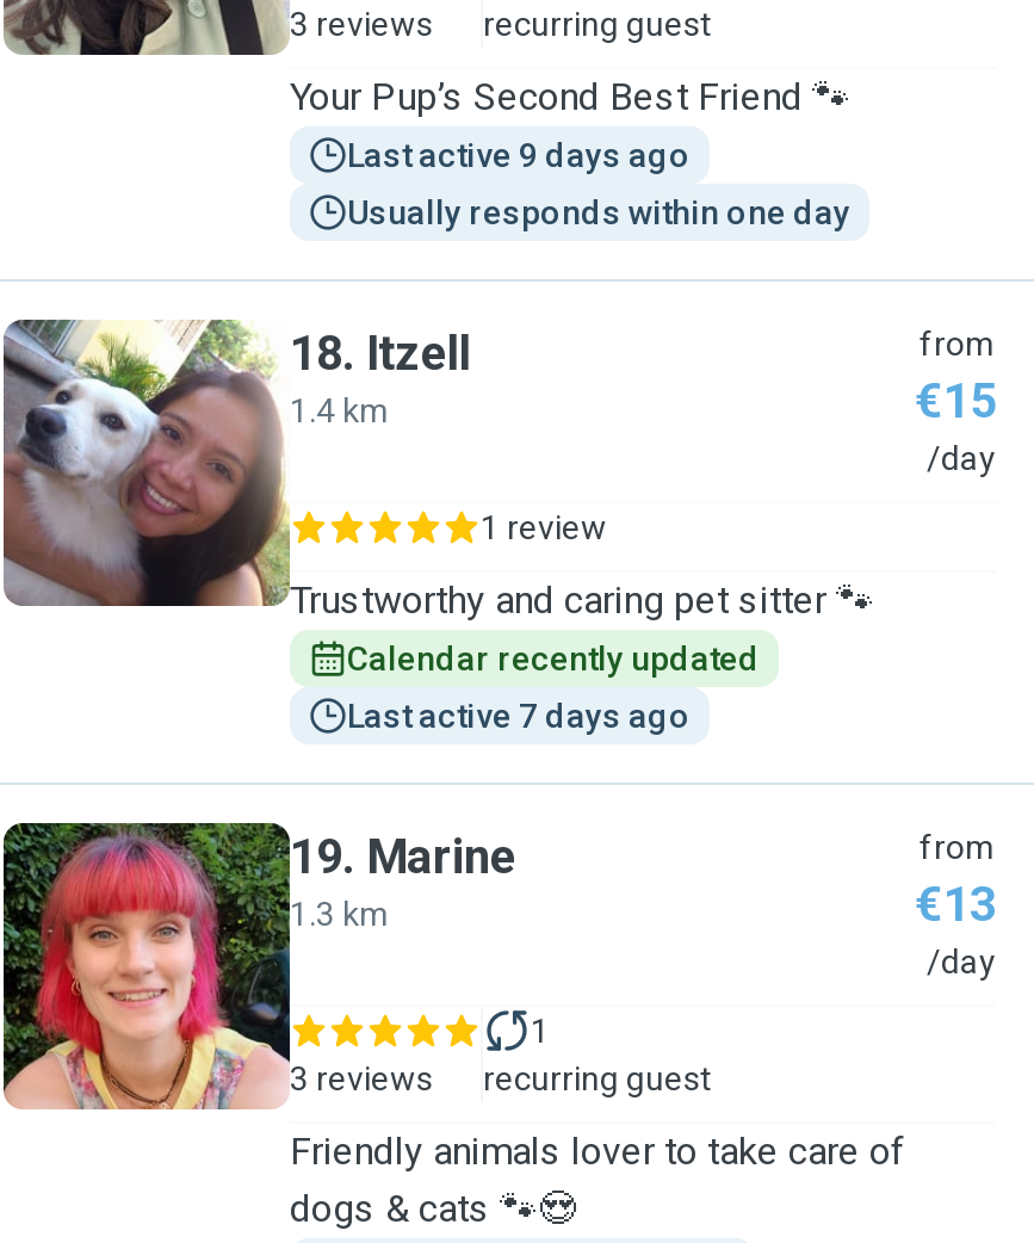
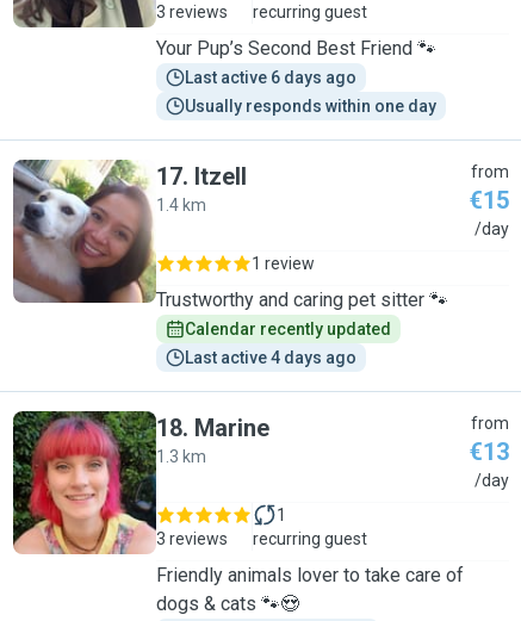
[347,136,691,174] Last active 9 days ago -> [185,68,356,87] Last active 6 days ago
[290,324,471,382] 18. Itzell -> [156,162,247,191] 17. Itzell
[347,697,691,735] Last active 7 days ago -> [185,348,356,367] Last active 4 days ago
[290,828,516,885] 19. Marine -> [156,414,269,442] 18. Marine

